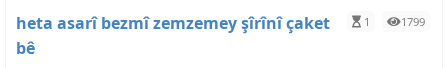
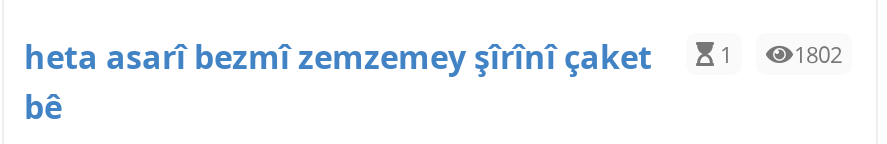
[16,11,425,36] heta asarî bezmî zemzemey şîrînî çaket 1 1799 -> [24,33,842,83] heta asarî bezmî zemzemey şîrînî çaket 1 1802

